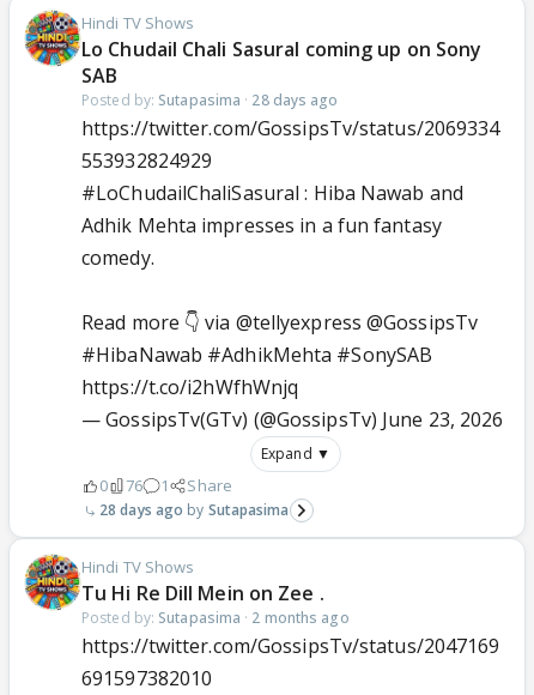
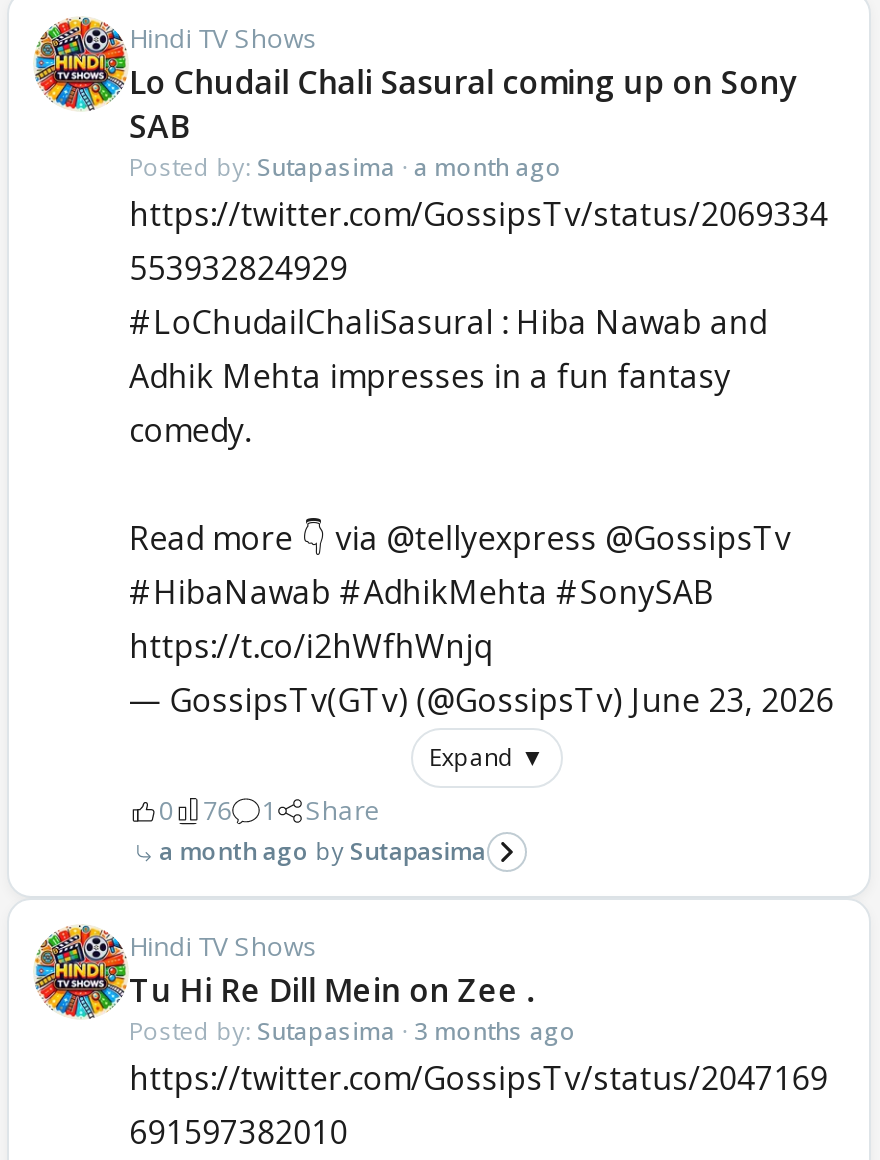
[81,90,338,110] Posted by: Sutapasima · 28 days ago -> [129,150,562,184] Posted by: Sutapasima · a month ago
[99,500,183,520] 28 days ago -> [159,834,309,868] a month ago
[81,608,349,628] Posted by: Sutapasima · 2 months ago -> [129,1014,576,1048] Posted by: Sutapasima · 3 months ago

